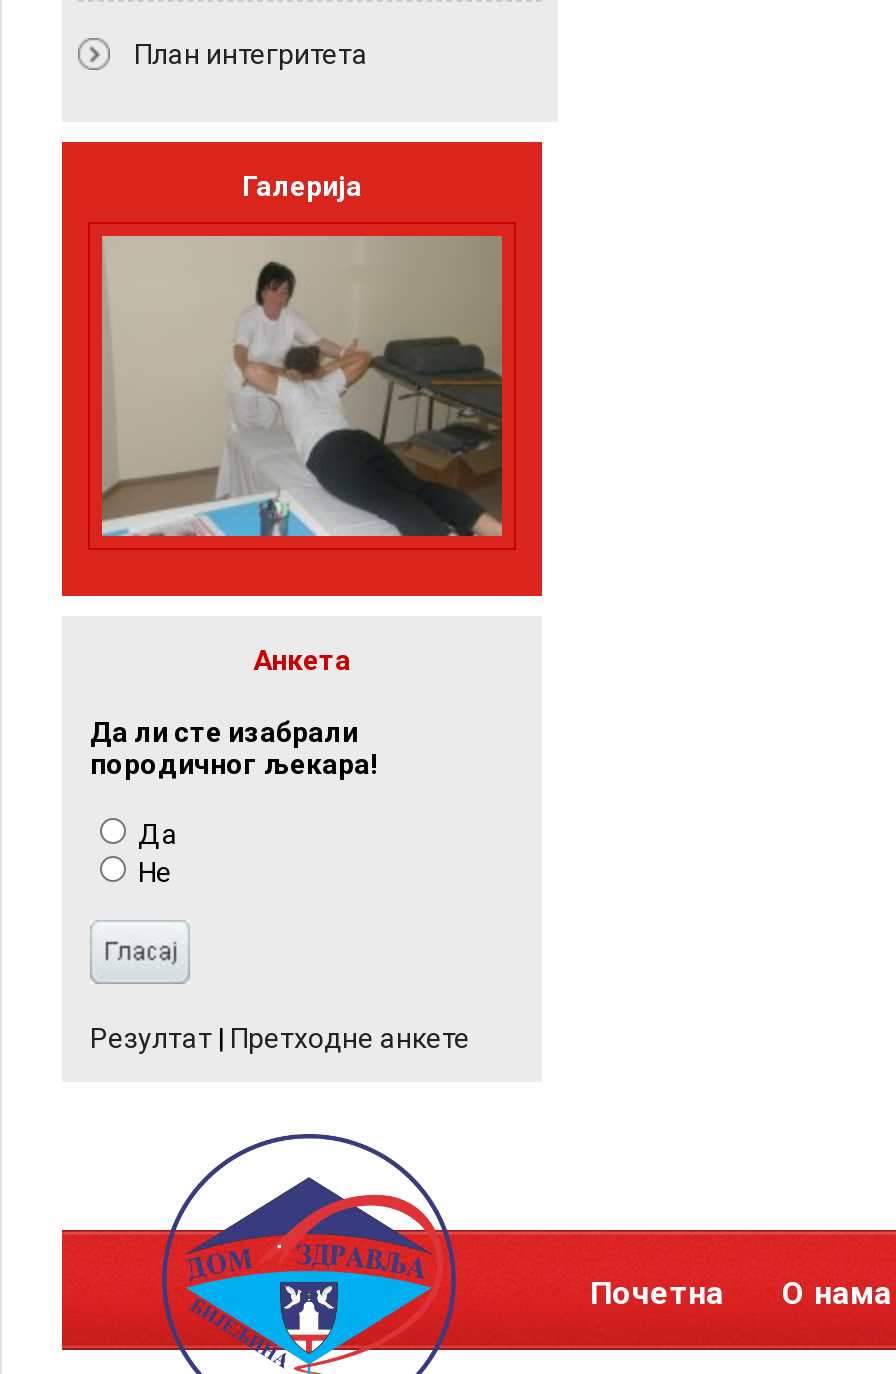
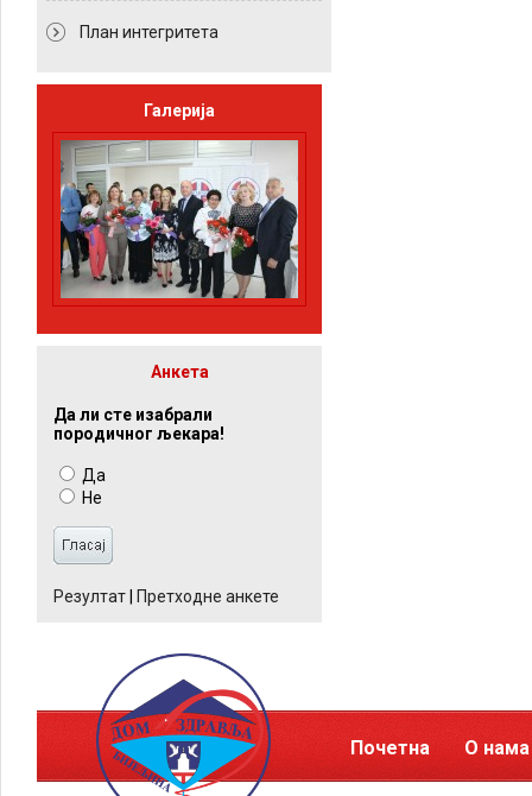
[100,236,504,538] [image] -> [59,140,299,299] [image]

